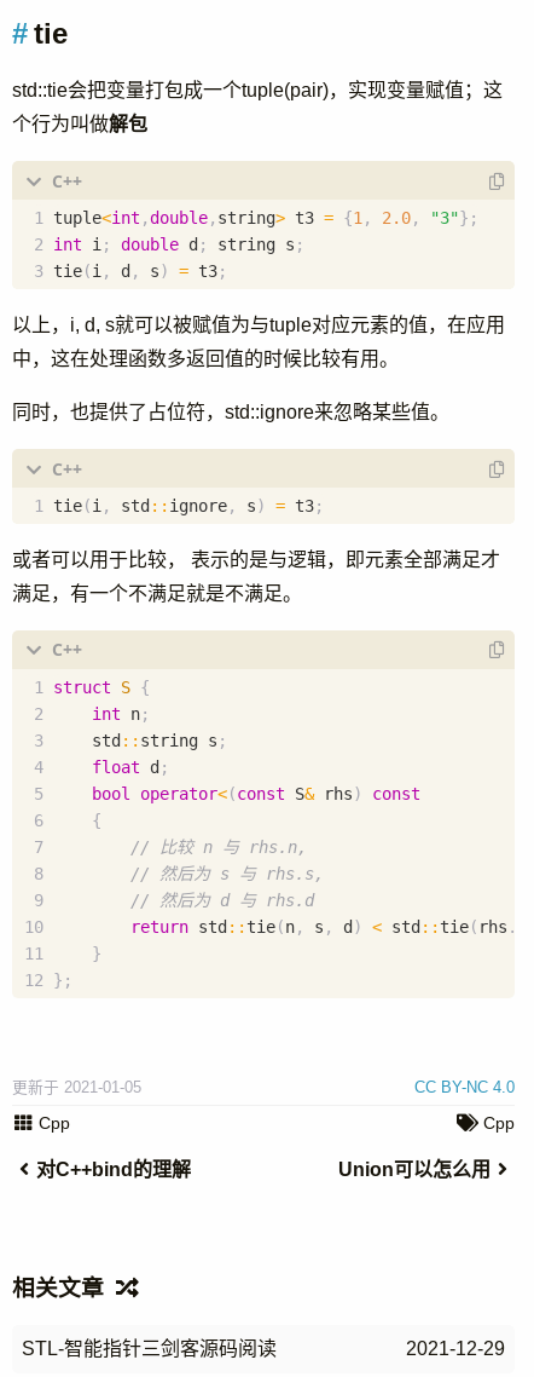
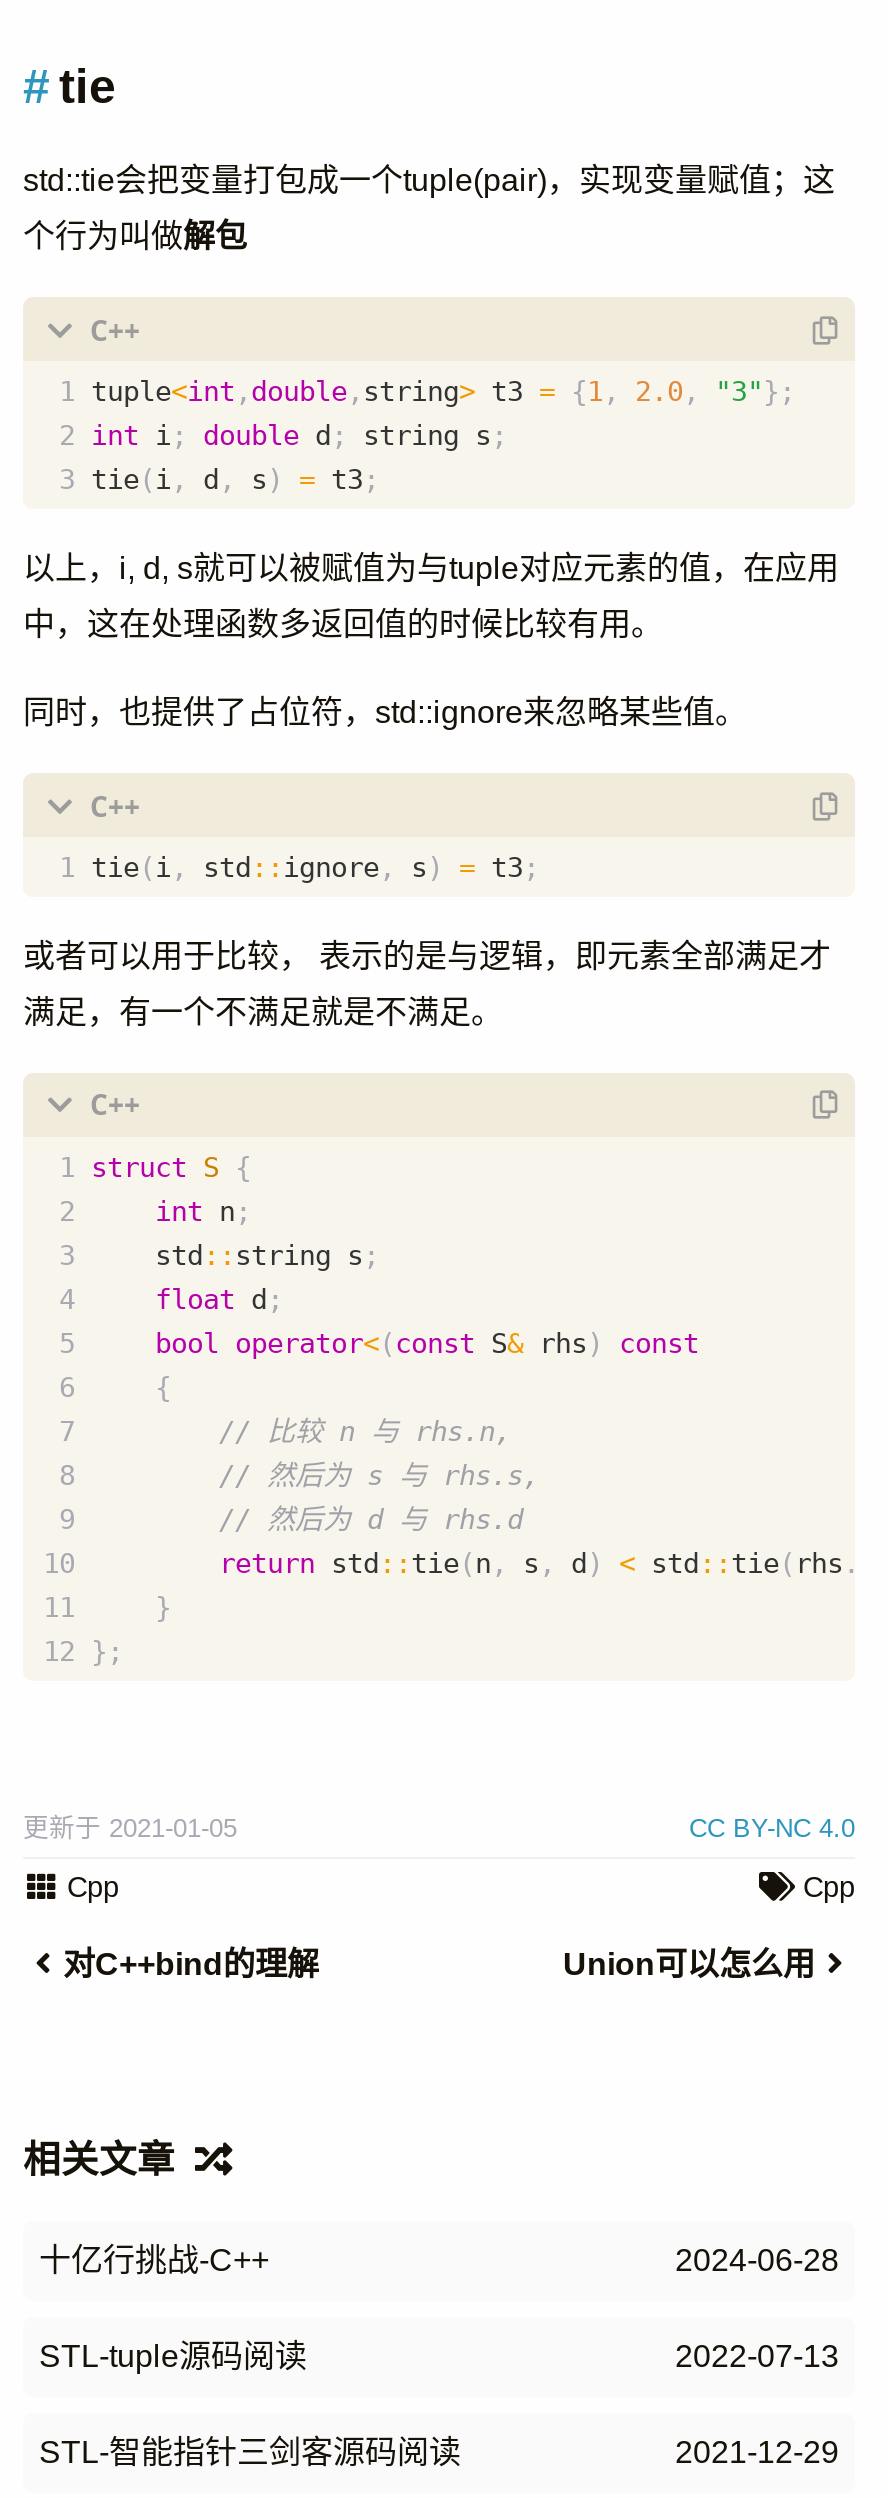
none -> [39,2244,839,2374] 十亿行挑战-C++ | 2024-06-28 | STL-tuple源码阅读 | 2022-07-13

